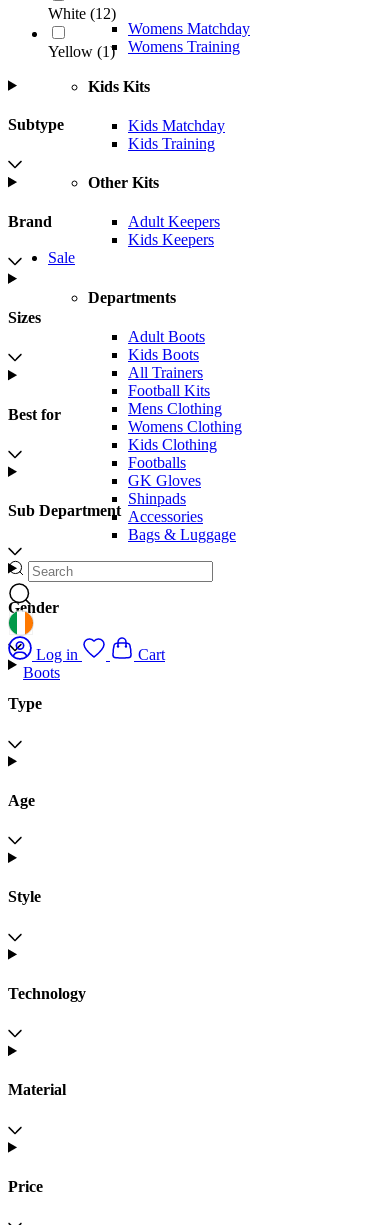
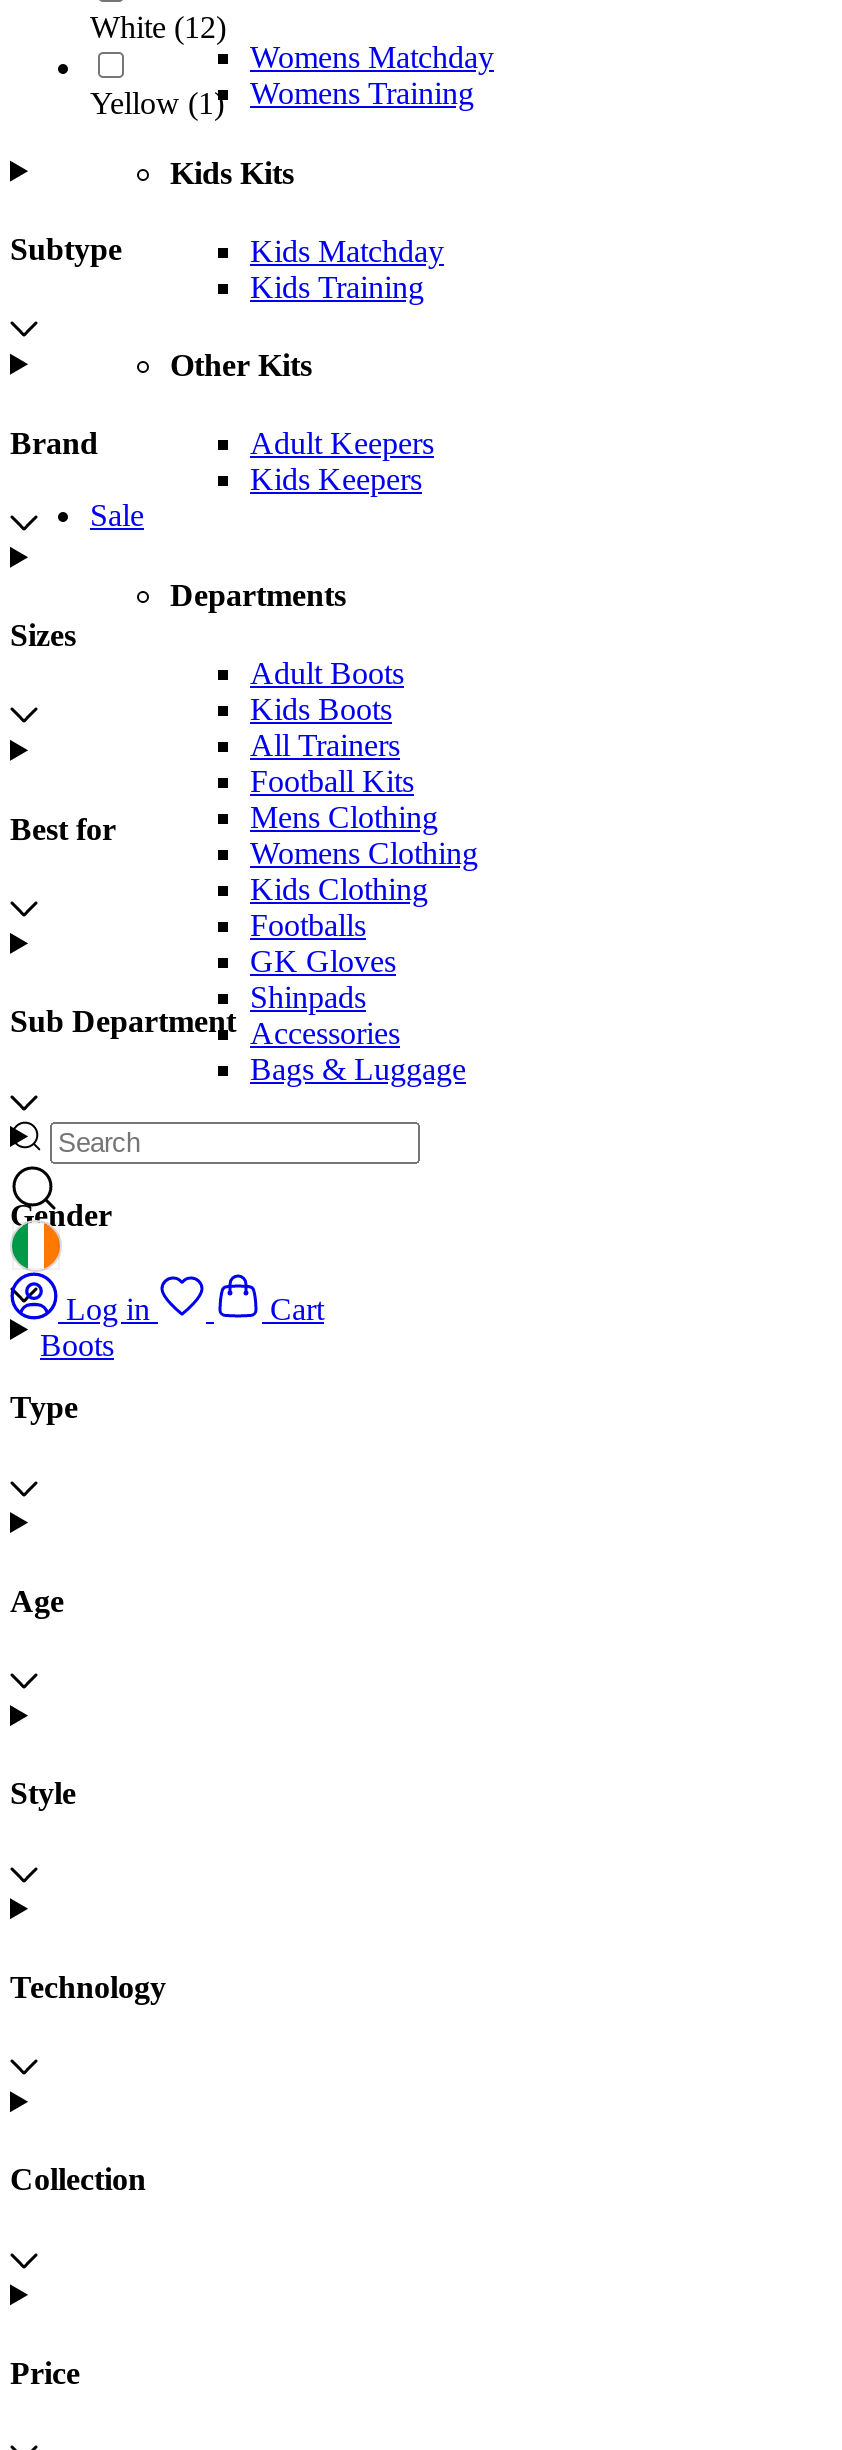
[8,1081,66,1098] Material -> [10,2163,146,2197] Collection

